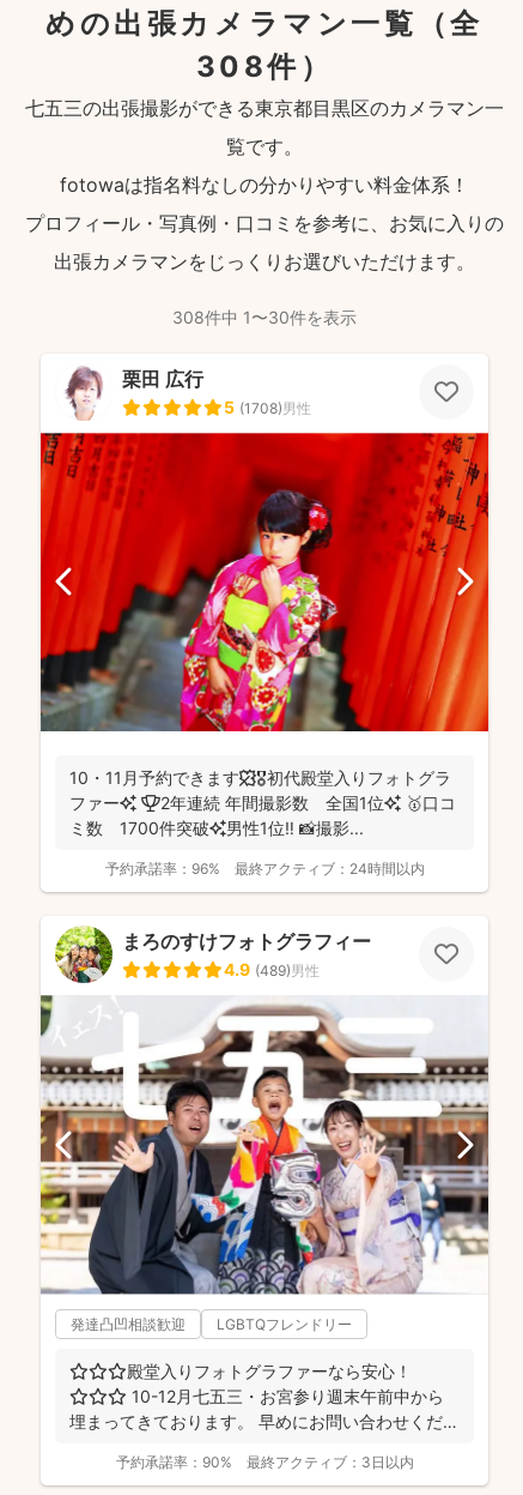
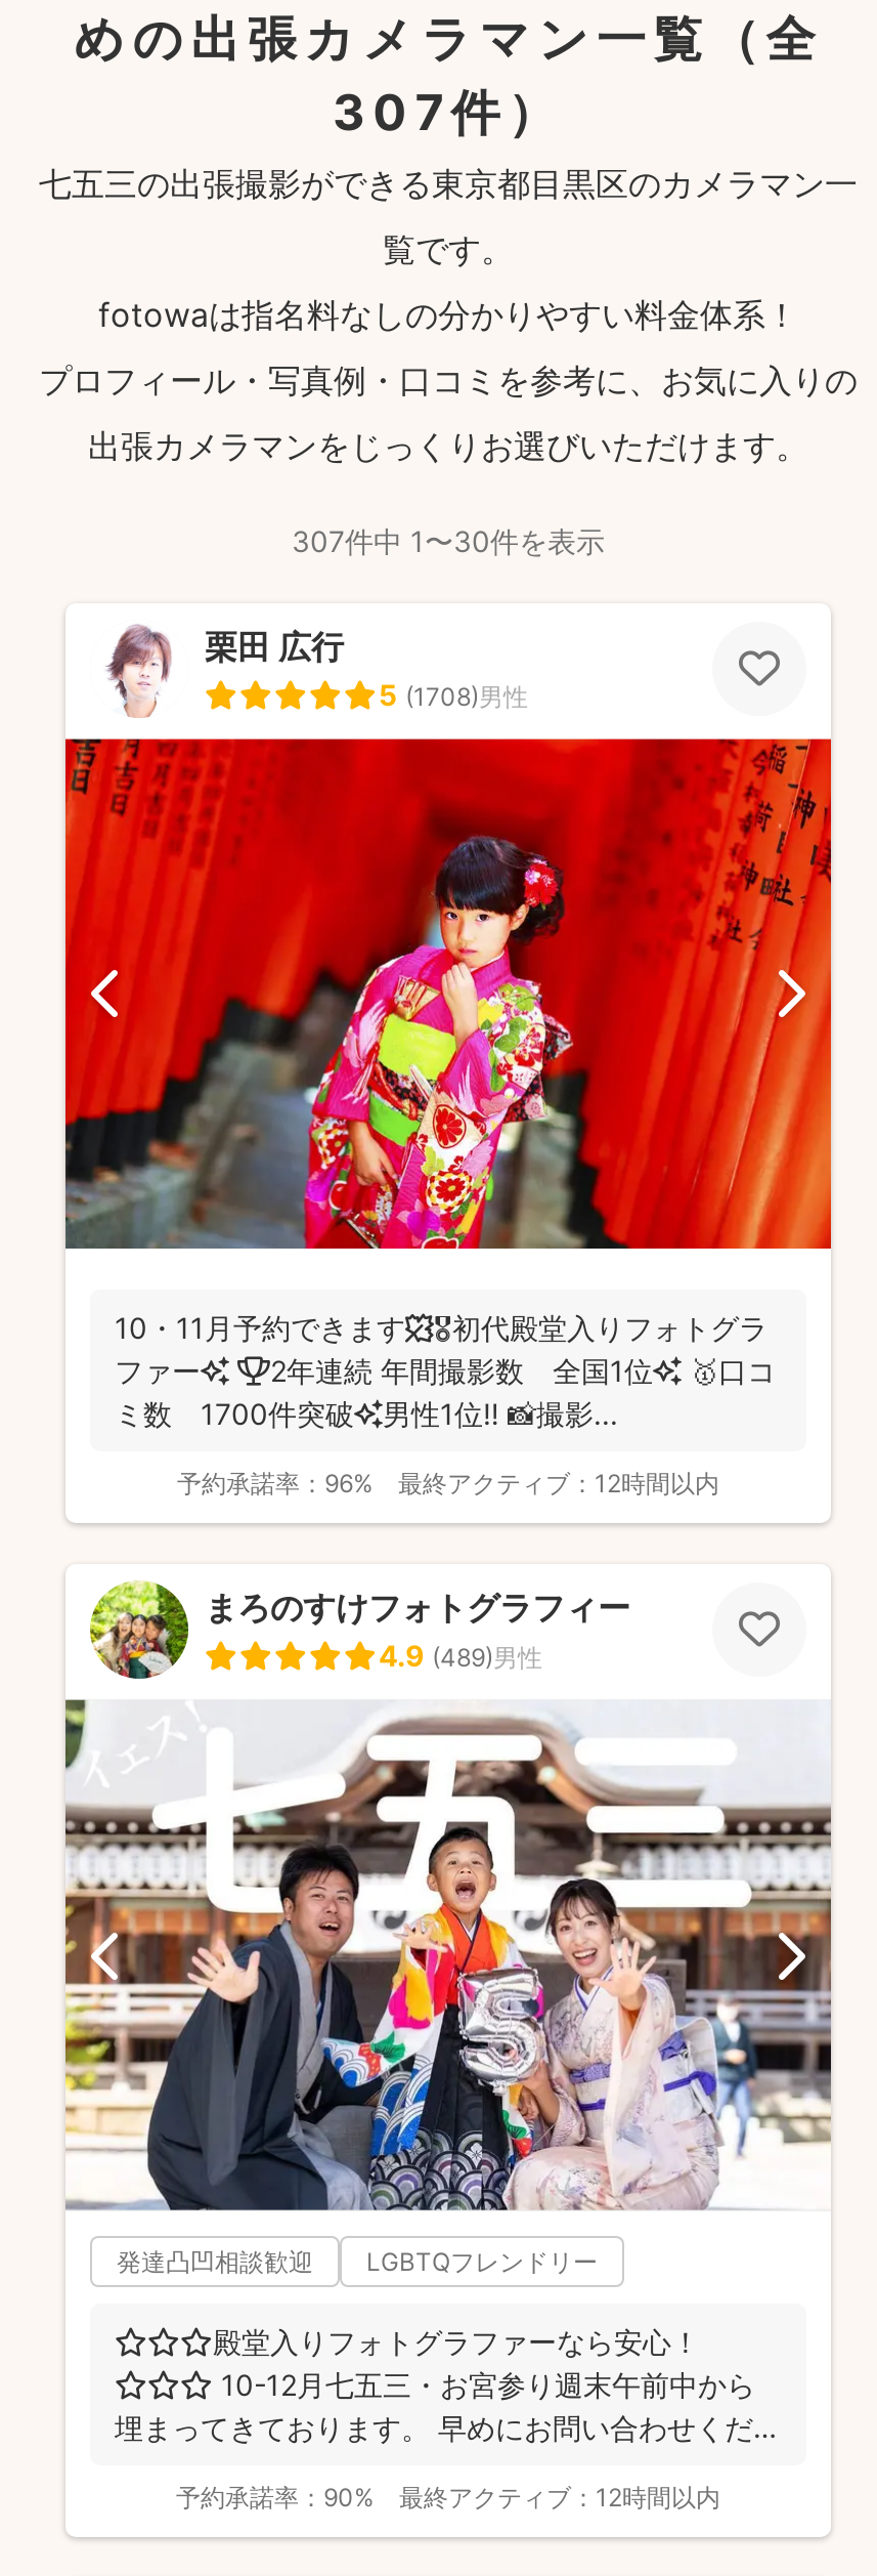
[196,49,333,84] 308件） -> [333,83,564,142] 307件）
[172,307,357,327] 308件中 1〜30件を表示 -> [292,523,605,558] 307件中 1〜30件を表示
[234,860,424,878] 最終アクティブ：24時間以内 -> [398,1468,719,1499] 最終アクティブ：12時間以内
[246,1453,413,1471] 最終アクティブ：3日以内 -> [399,2481,720,2512] 最終アクティブ：12時間以内

